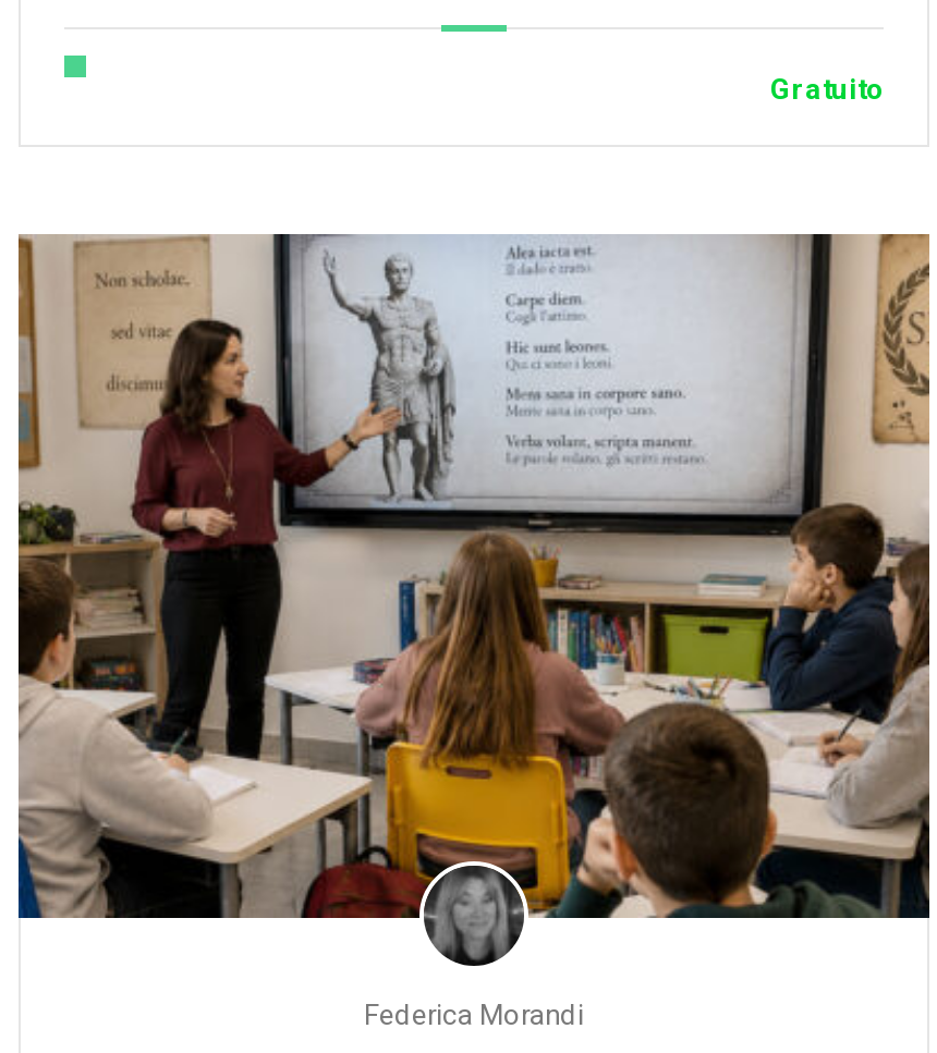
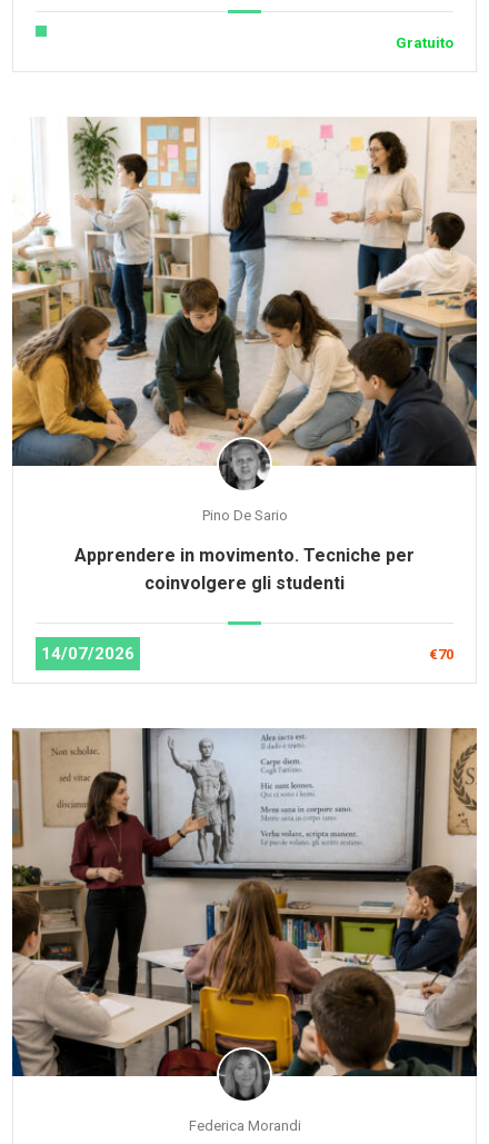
none -> [11,116,478,663] [image] | Pino De Sario | Apprendere in movimento. Tecniche per | coinvolgere gli studenti | 14/07/2026 | €70

